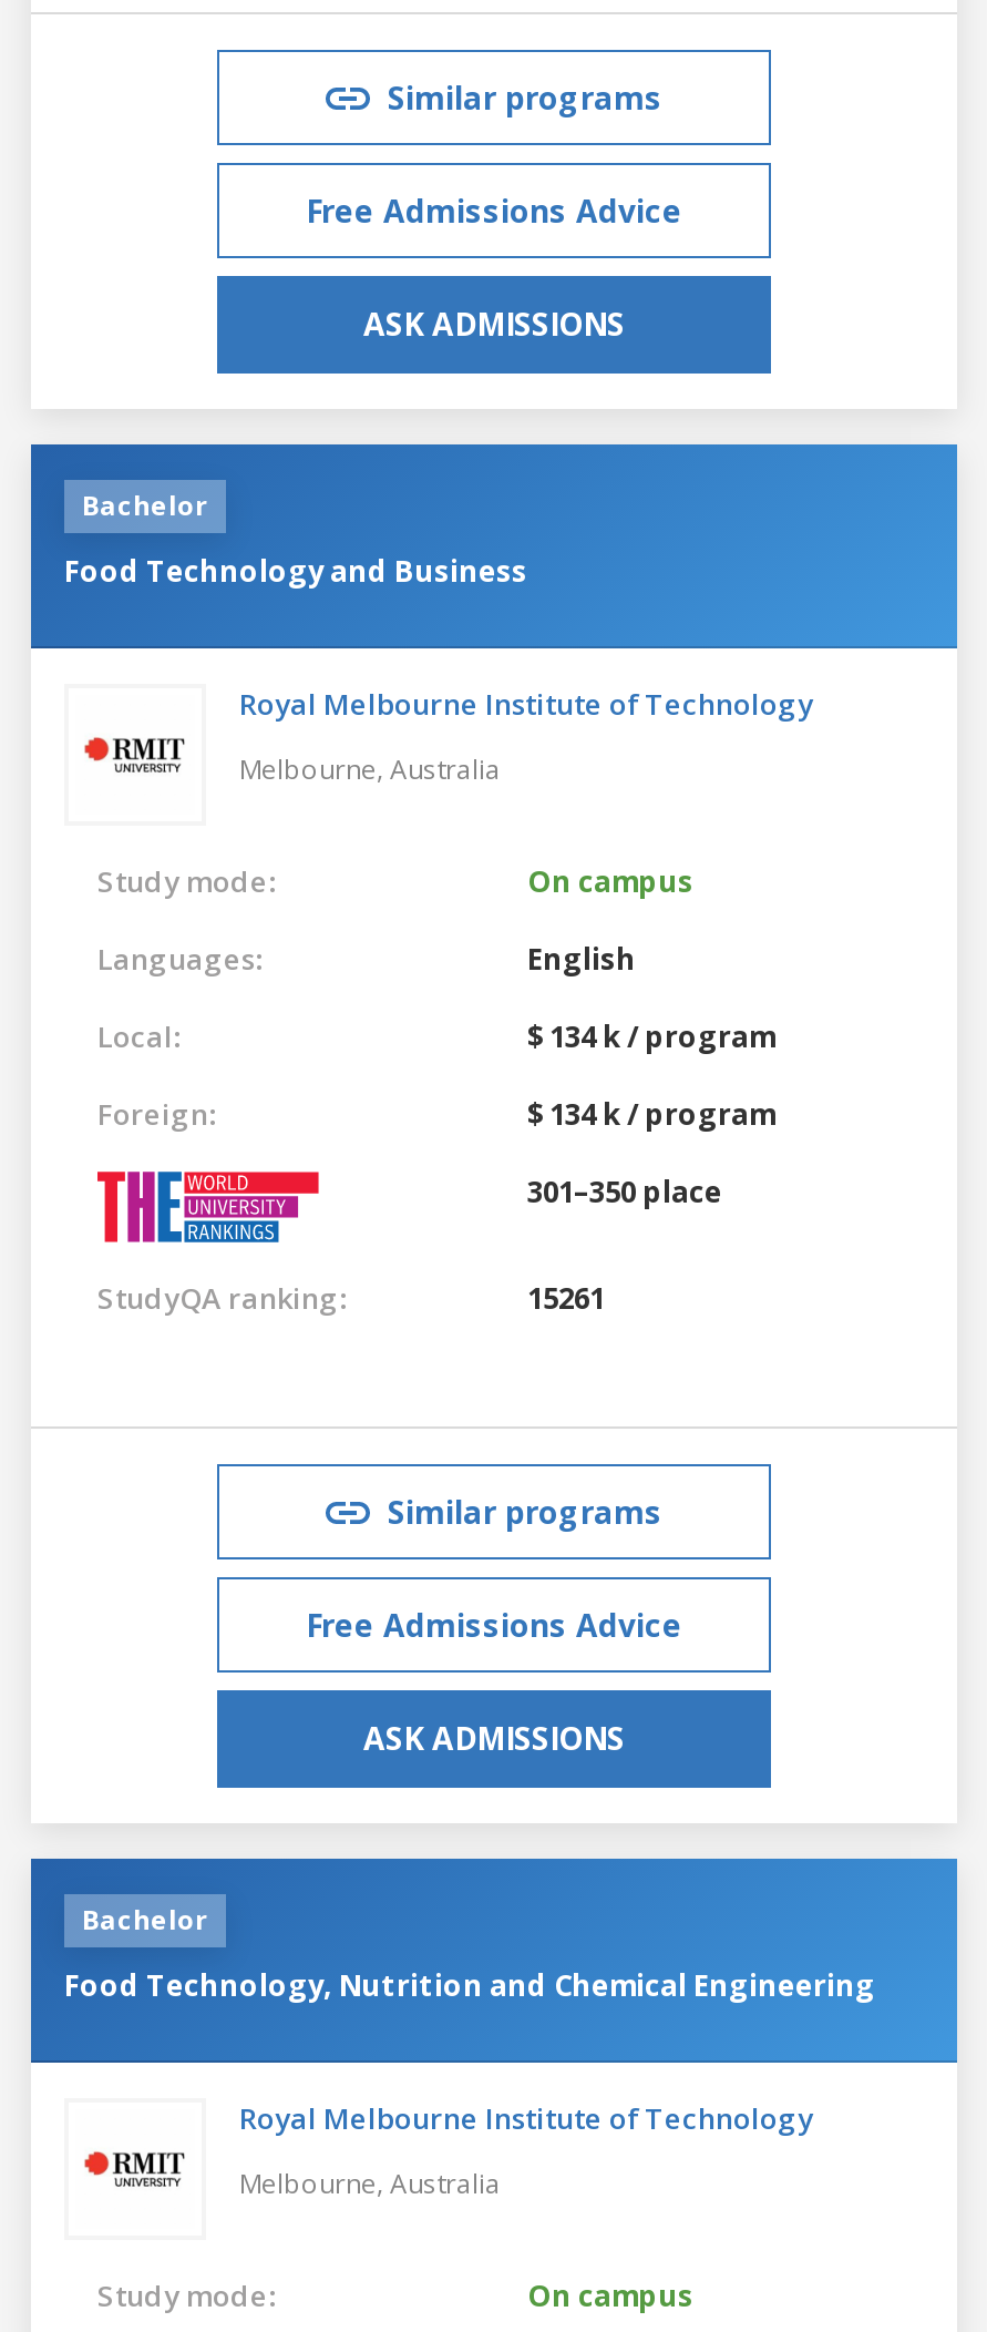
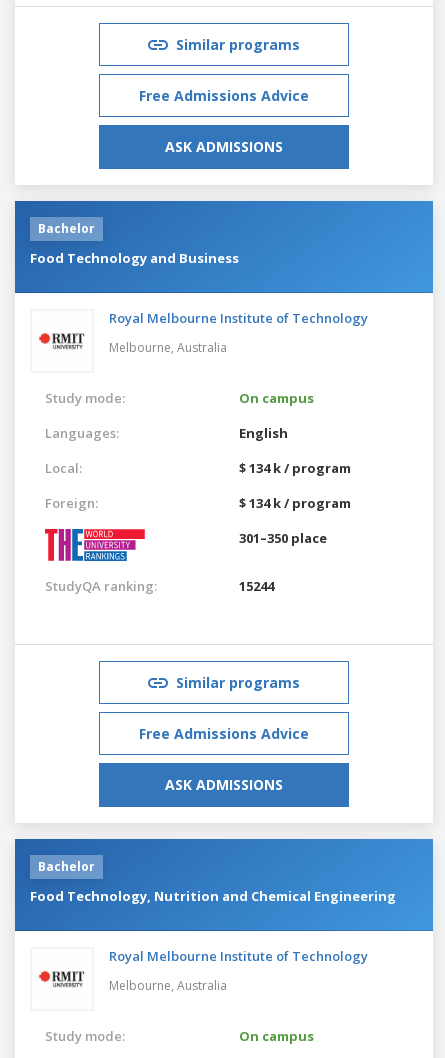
[527,1278,605,1317] 15261 -> [239,577,274,595] 15244

